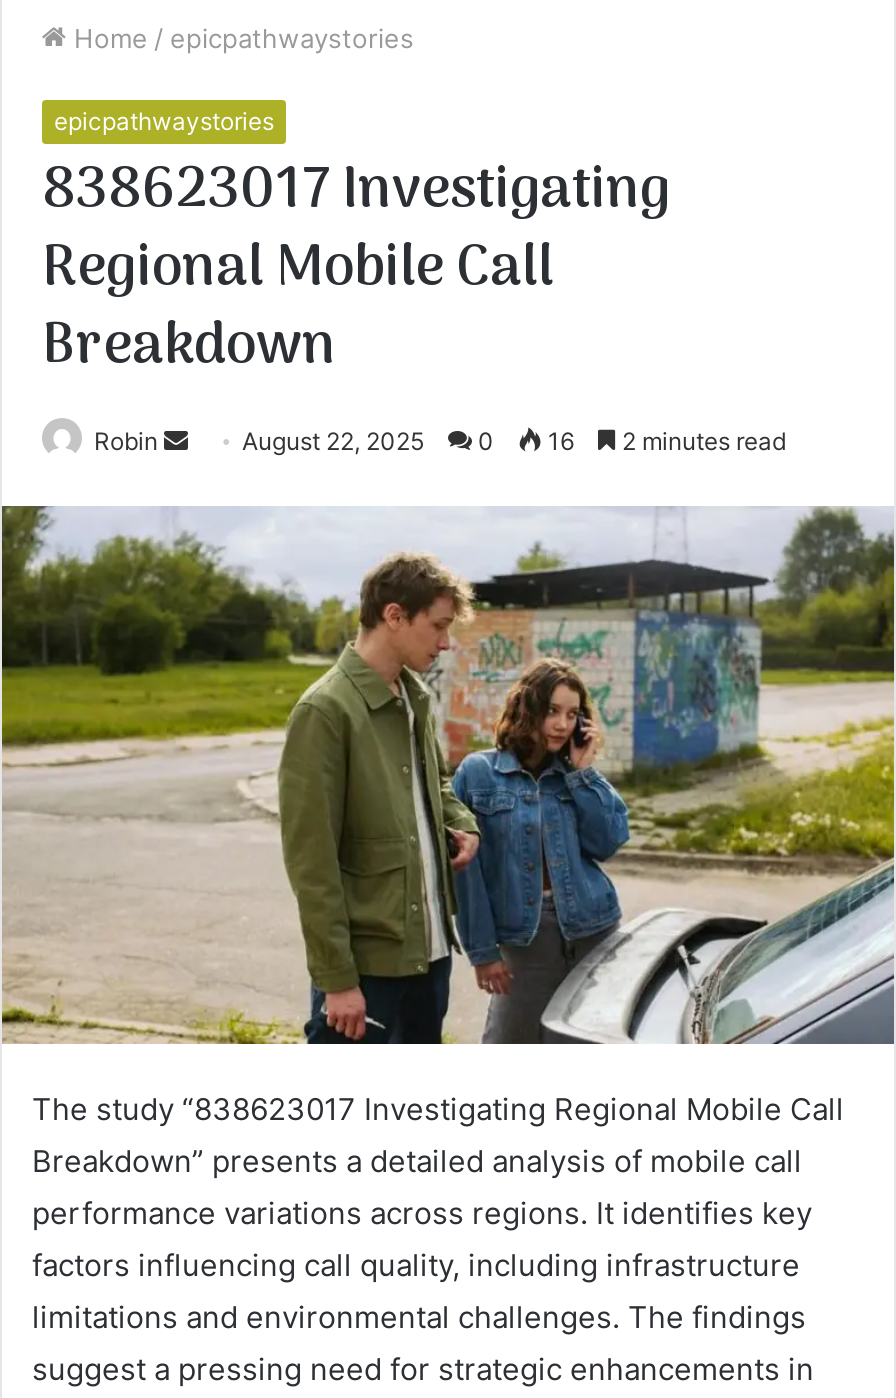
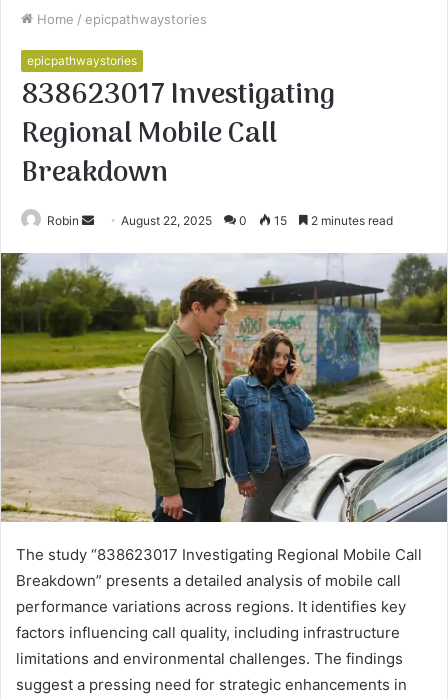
[542,426,574,456] 16 -> [271,213,287,228] 15

